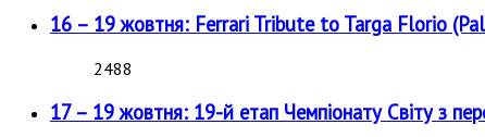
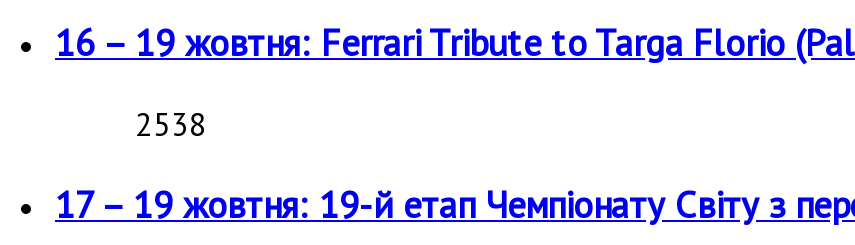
[94,57,133,79] 2488 -> [135,104,207,144] 2538

